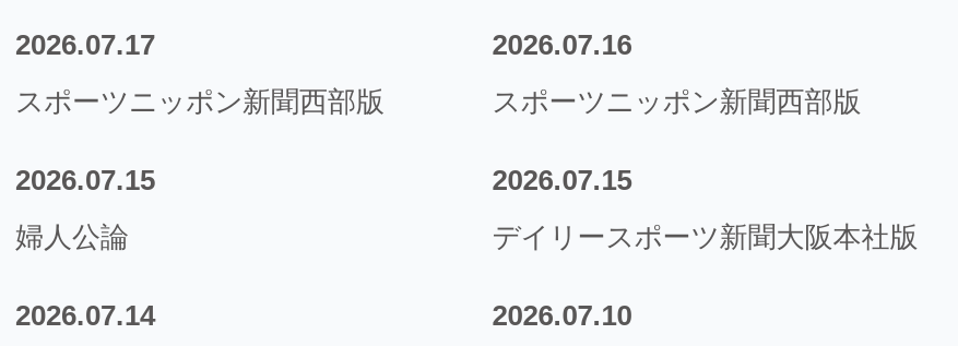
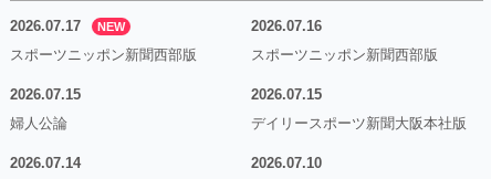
none -> [97,20,124,33] NEW

